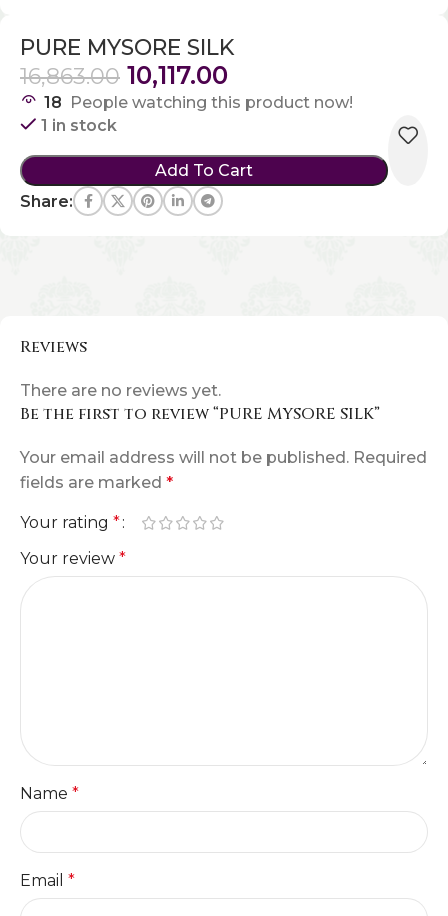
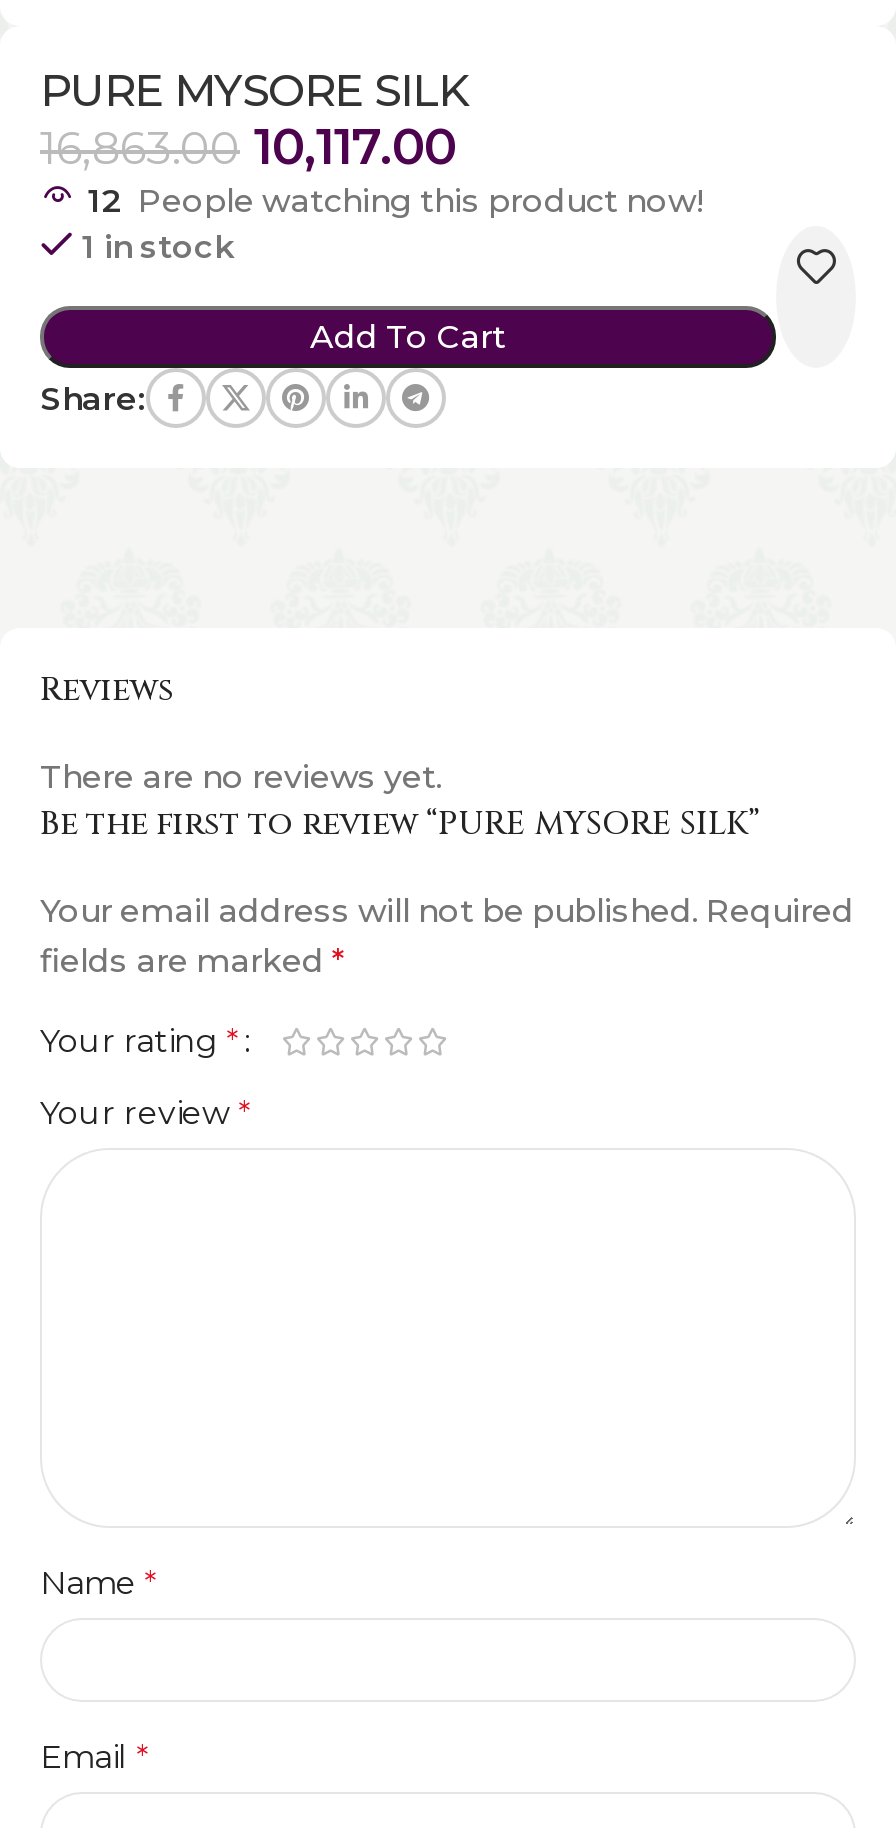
[44,93,353,112] 18 People watching this product now! -> [88,182,704,220] 12 People watching this product now!

